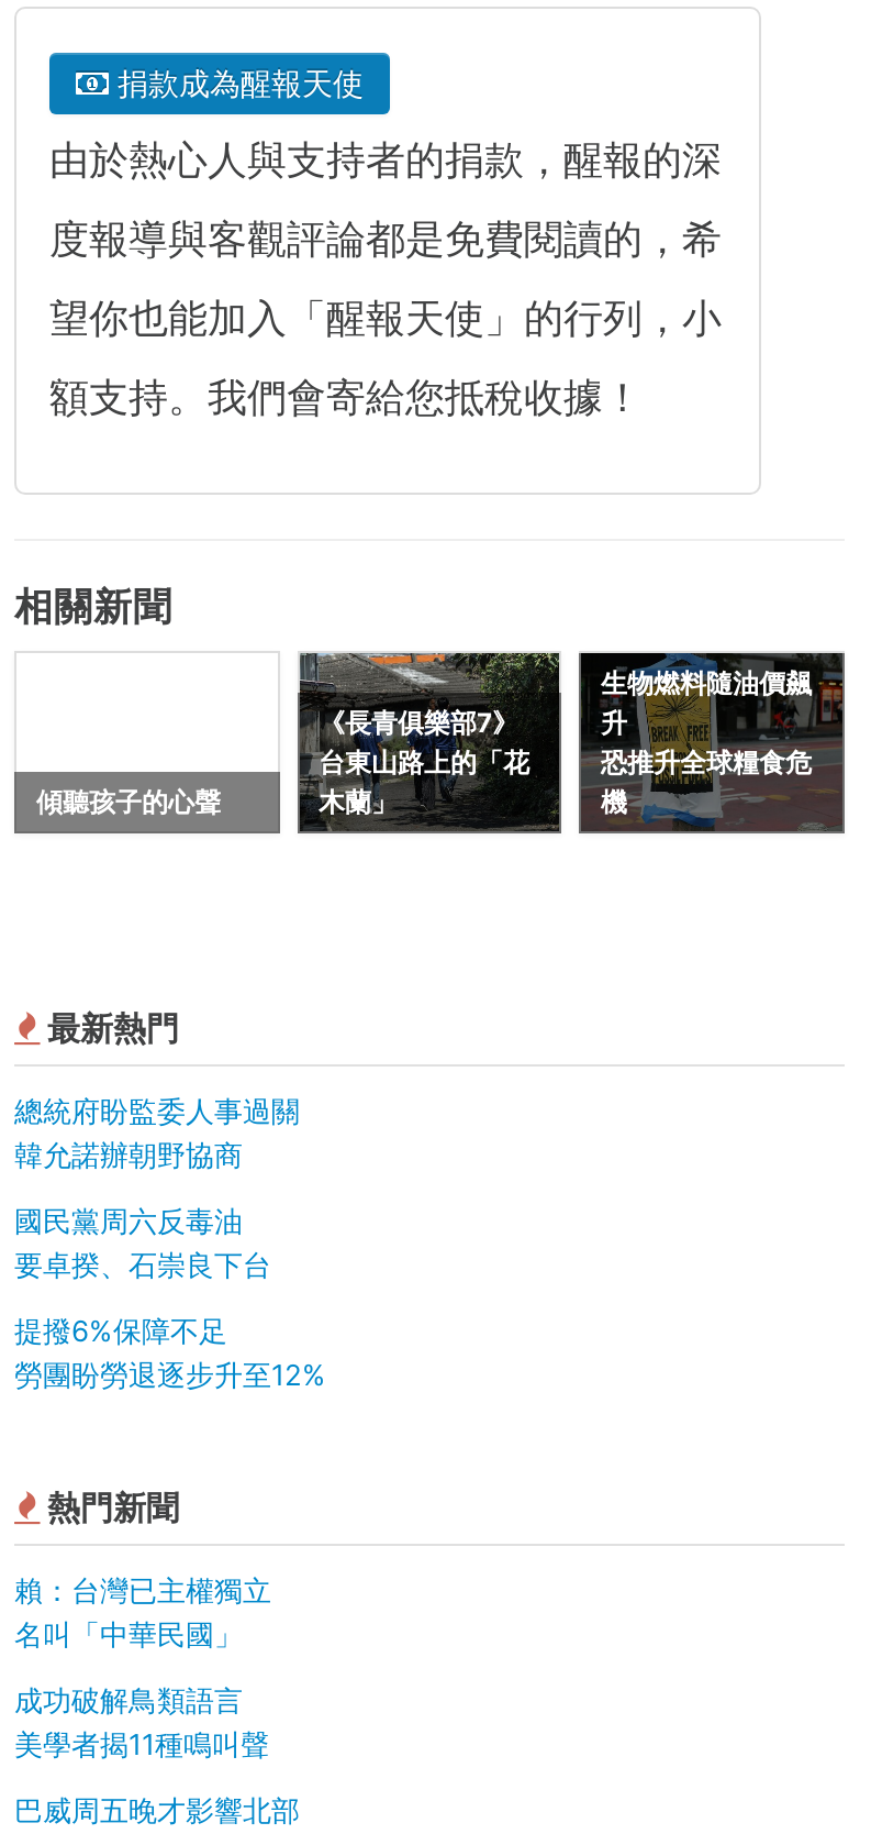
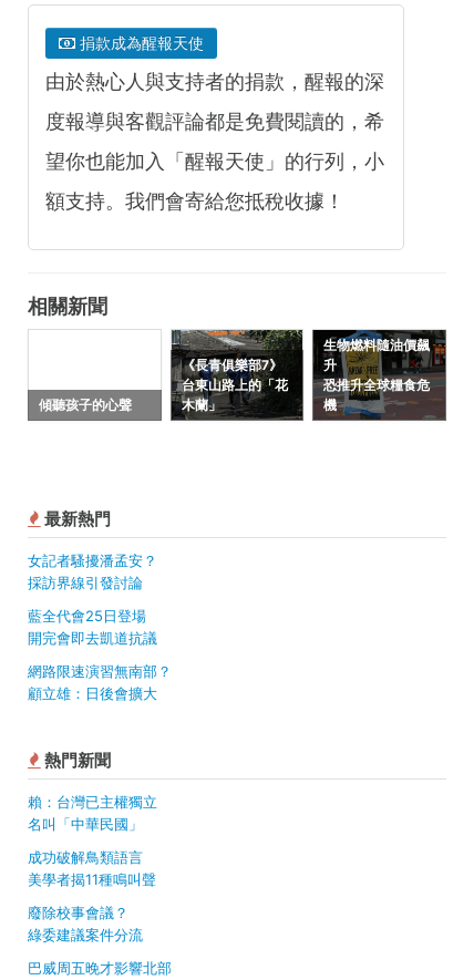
[14,1094,300,1173] 總統府盼監委人事過關 | 韓允諾辦朝野協商 -> [28,552,157,592] 女記者騷擾潘孟安？ | 採訪界線引發討論
[14,1204,271,1283] 國民黨周六反毒油 | 要卓揆、石崇良下台 -> [28,607,157,647] 藍全代會25日登場 | 開完會即去凱道抗議
[14,1314,326,1393] 提撥6%保障不足 | 勞團盼勞退逐步升至12% -> [28,663,172,702] 網路限速演習無南部？ | 顧立雄：日後會擴大
none -> [28,904,143,944] 廢除校事會議？ | 綠委建議案件分流

